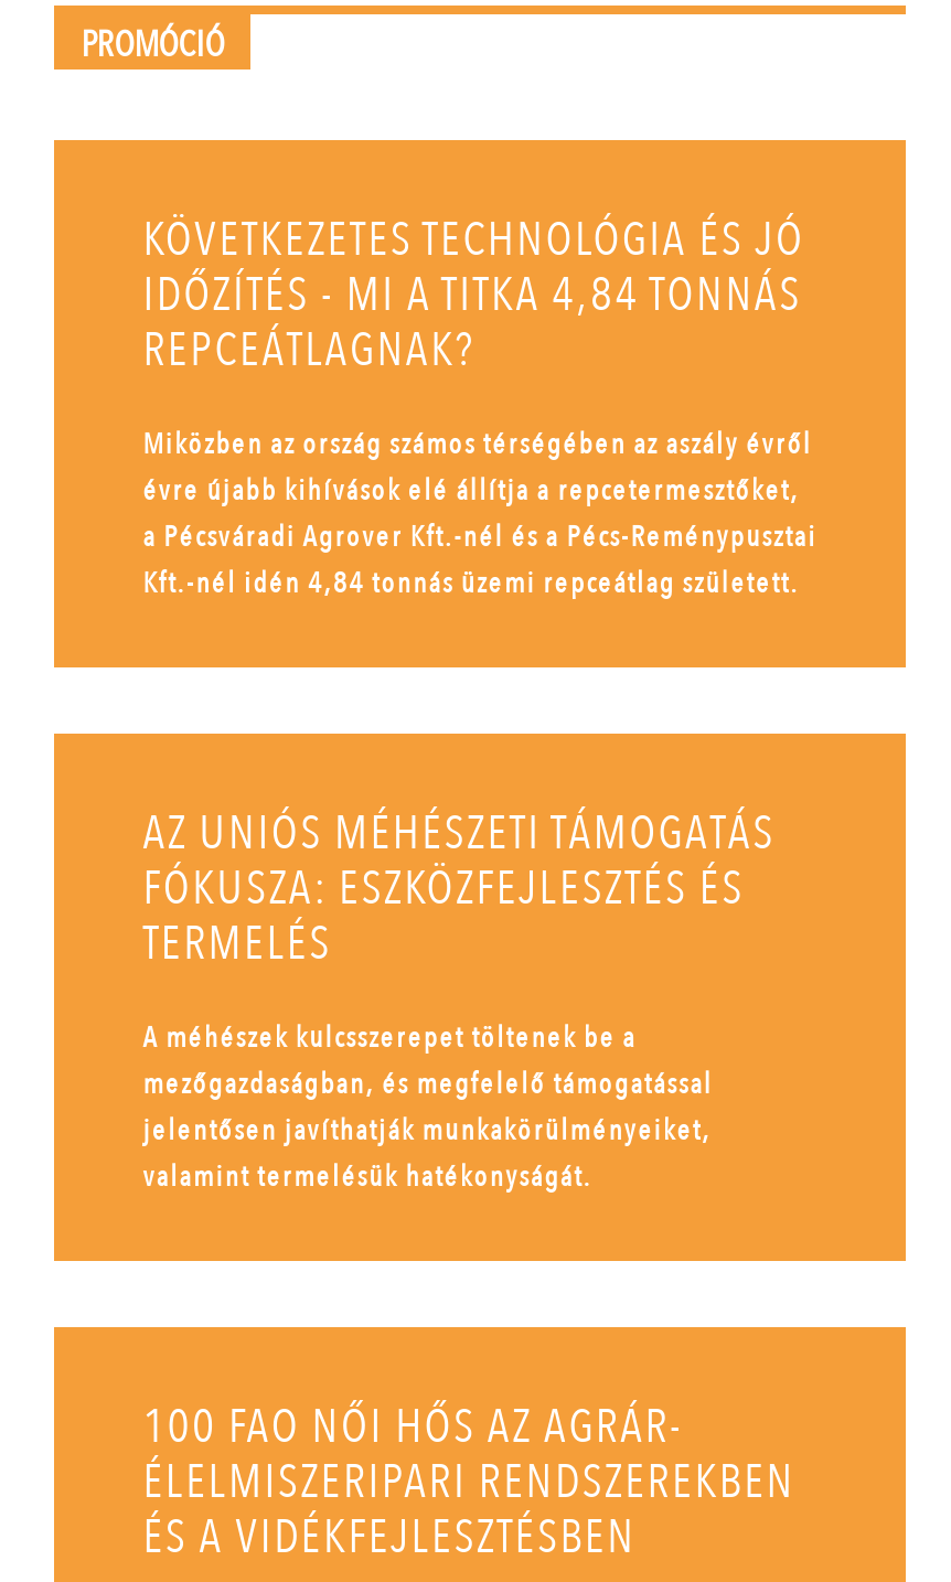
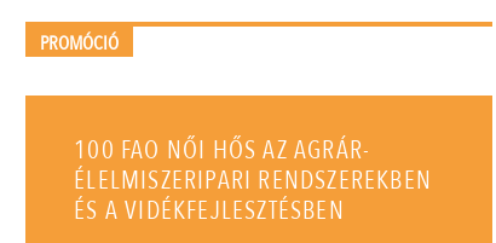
[143,209,817,604] KÖVETKEZETES TECHNOLÓGIA ÉS JÓ | IDŐZÍTÉS - MI A TITKA 4,84 TONNÁS | REPCEÁTLAGNAK? | Miközben az ország számos térségében az aszály évről | évre újabb kihívások elé állítja a repcetermesztőket, | a Pécsváradi Agrover Kft.-nél és a Pécs-Reménypusztai | Kft.-nél idén 4,84 tonnás üzemi repceátlag született. -> none
[143,802,775,1197] AZ UNIÓS MÉHÉSZETI TÁMOGATÁS | FÓKUSZA: ESZKÖZFEJLESZTÉS ÉS | TERMELÉS | A méhészek kulcsszerepet töltenek be a | mezőgazdaságban, és megfelelő támogatással | jelentősen javíthatják munkakörülményeiket, | valamint termelésük hatékonyságát. -> none

